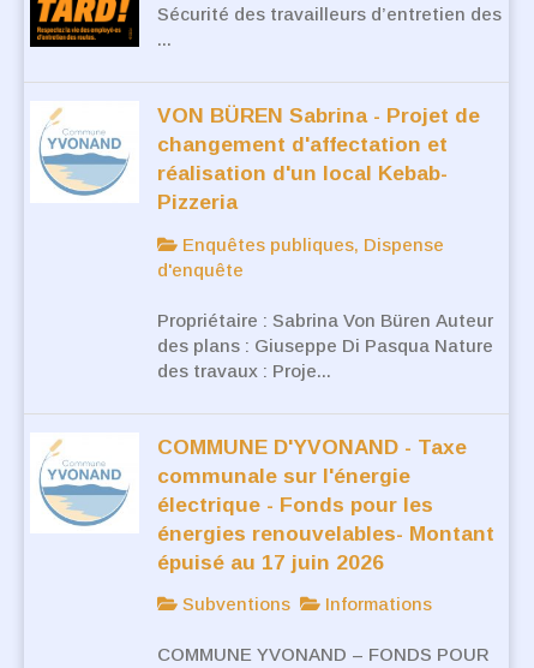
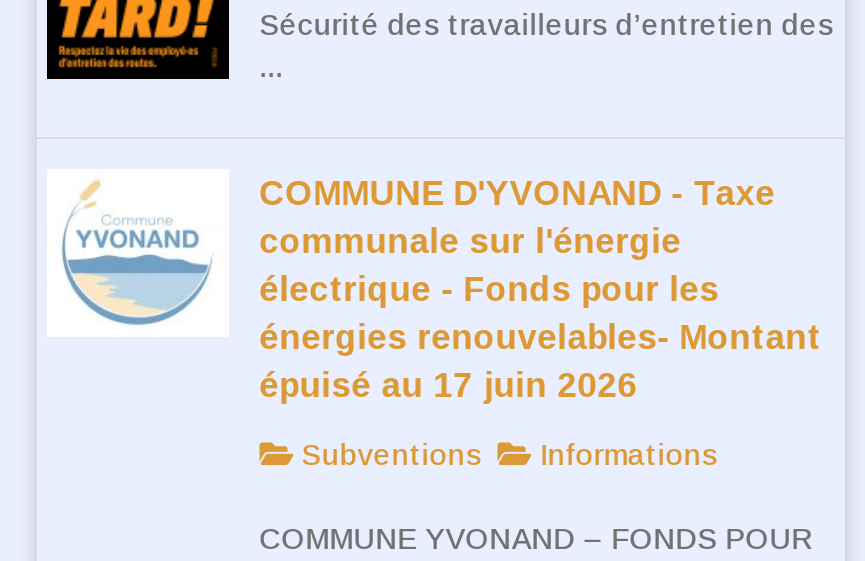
[157,104,493,380] VON BÜREN Sabrina - Projet de | changement d'affectation et | réalisation d'un local Kebab- | Pizzeria | Enquêtes publiques, Dispense | d'enquête | Propriétaire : Sabrina Von Büren Auteur | des plans : Giuseppe Di Pasqua Nature | des travaux : Proje... -> none

